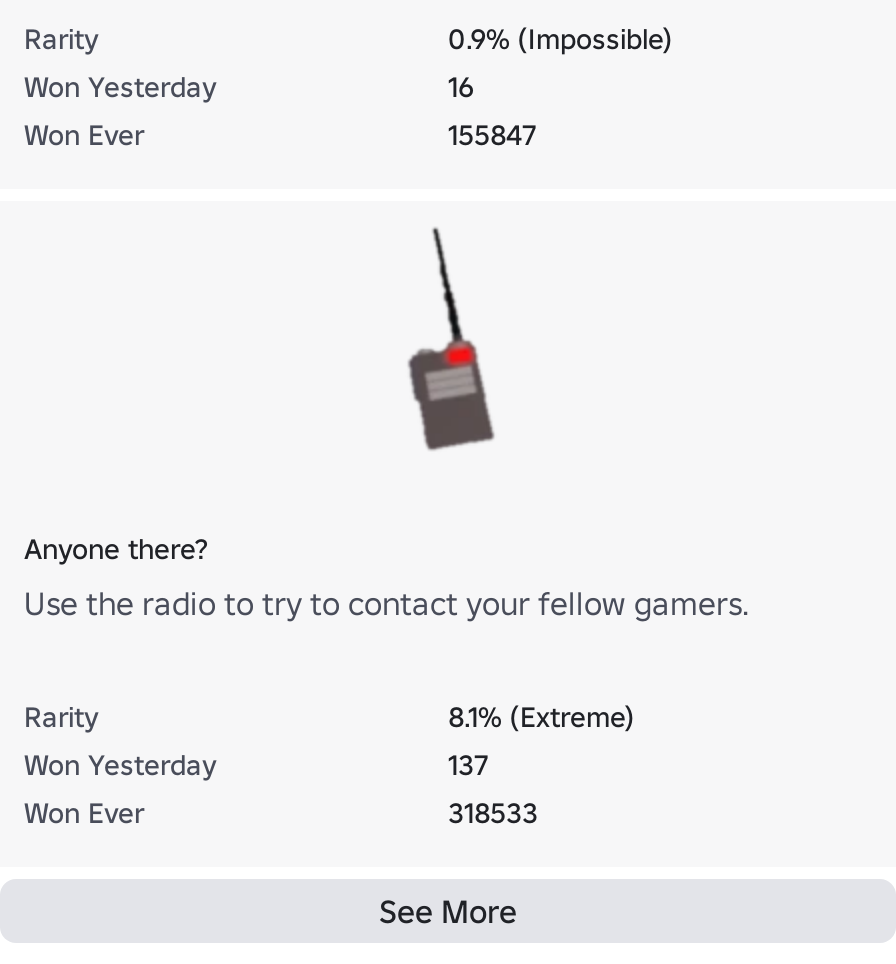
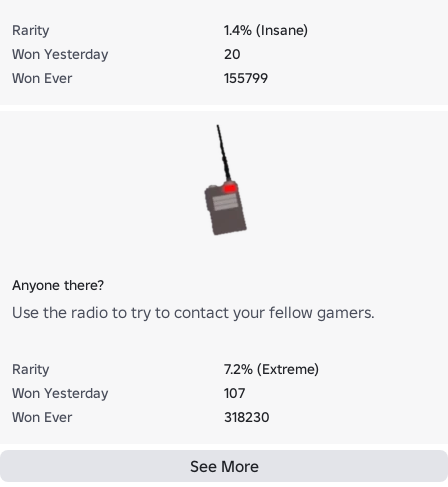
[448,20,672,56] 0.9% (Impossible) -> [224,20,308,38] 1.4% (Insane)
[448,68,474,104] 16 -> [224,44,241,62] 20
[448,116,536,152] 155847 -> [224,68,268,86] 155799
[448,698,634,734] 8.1% (Extreme) -> [224,359,319,377] 7.2% (Extreme)
[448,746,488,782] 137 -> [224,383,245,401] 107
[448,794,538,830] 318533 -> [224,407,270,425] 318230

